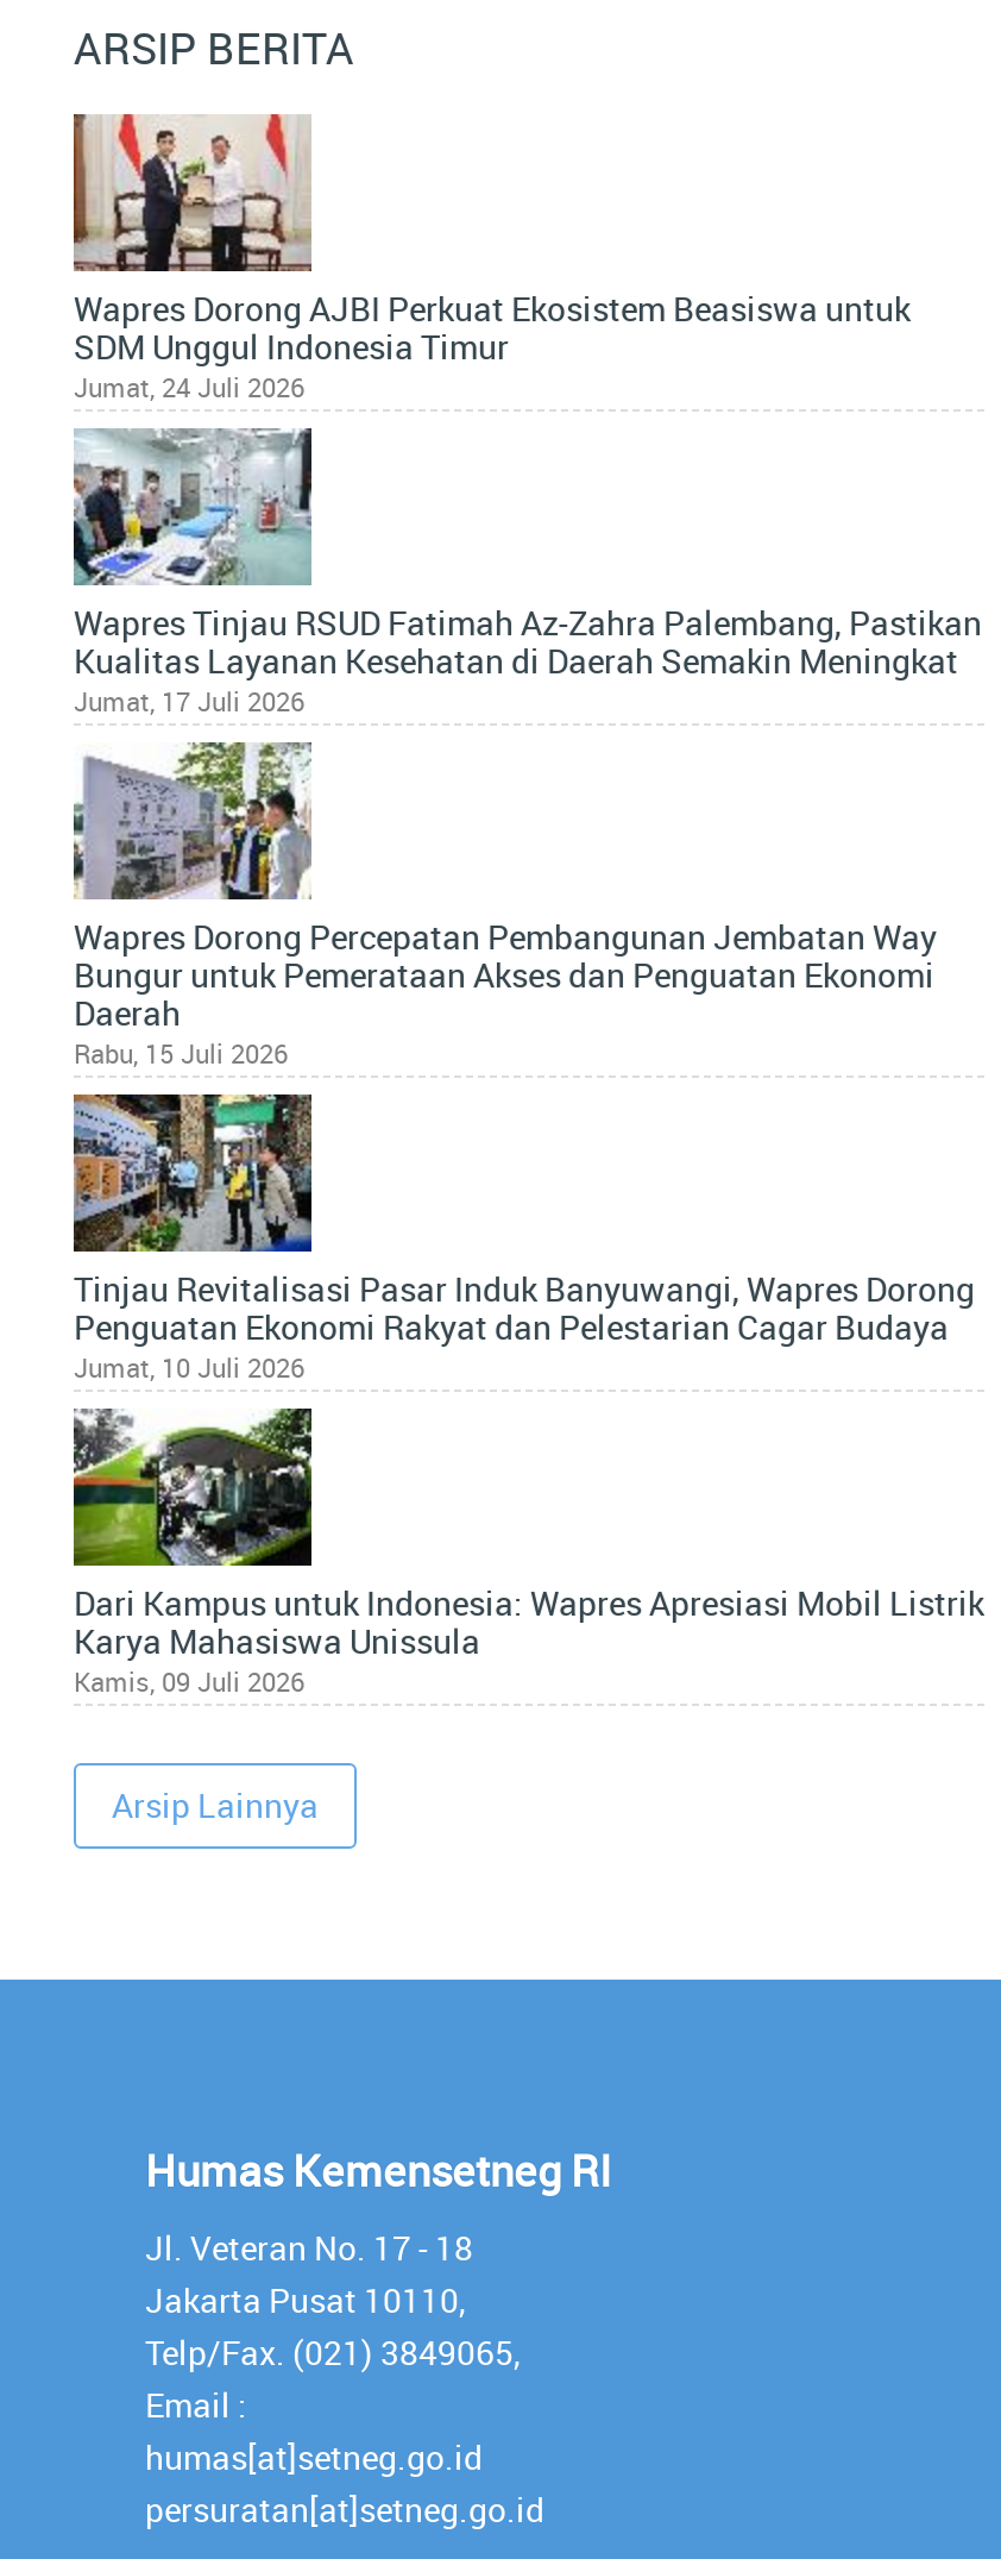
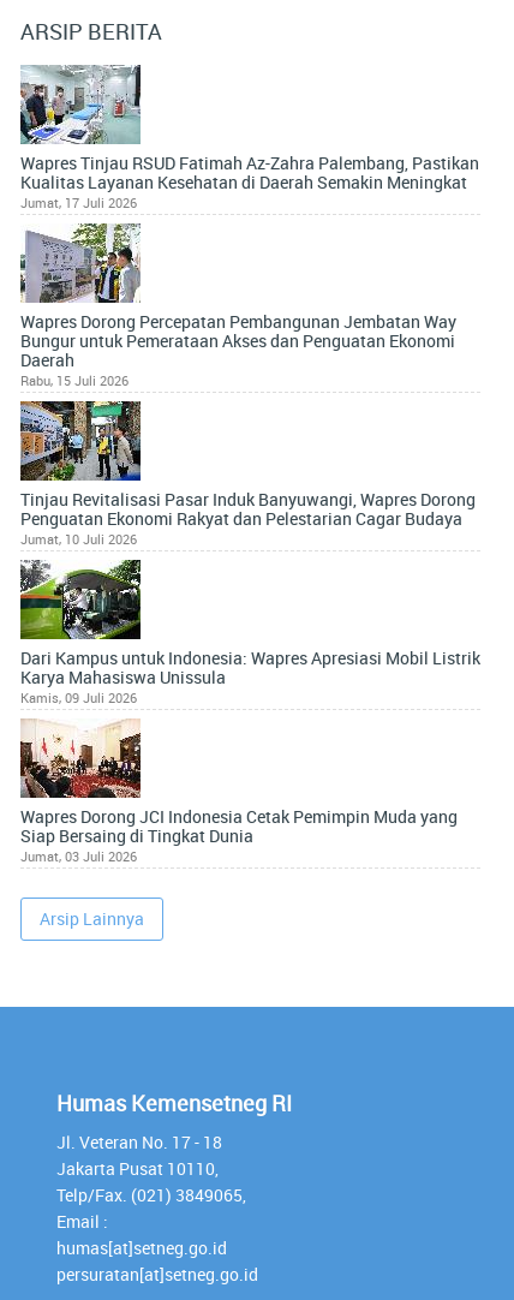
[71,112,911,404] [image] | Wapres Dorong AJBI Perkuat Ekosistem Beasiswa untuk | SDM Unggul Indonesia Timur | Jumat, 24 Juli 2026 -> none
moved [69,414,984,1699] -> [18,58,480,706]: [image] | Wapres Tinjau RSUD Fatimah Az-Zahra Palembang, Pastikan | Kualitas Layanan Kesehatan di Daerah Semakin Meningkat | ... | Karya Mahasiswa Unissula | Kamis, 09 Juli 2026
none -> [19,718,458,865] [image] | Wapres Dorong JCI Indonesia Cetak Pemimpin Muda yang | Siap Bersaing di Tingkat Dunia | Jumat, 03 Juli 2026

